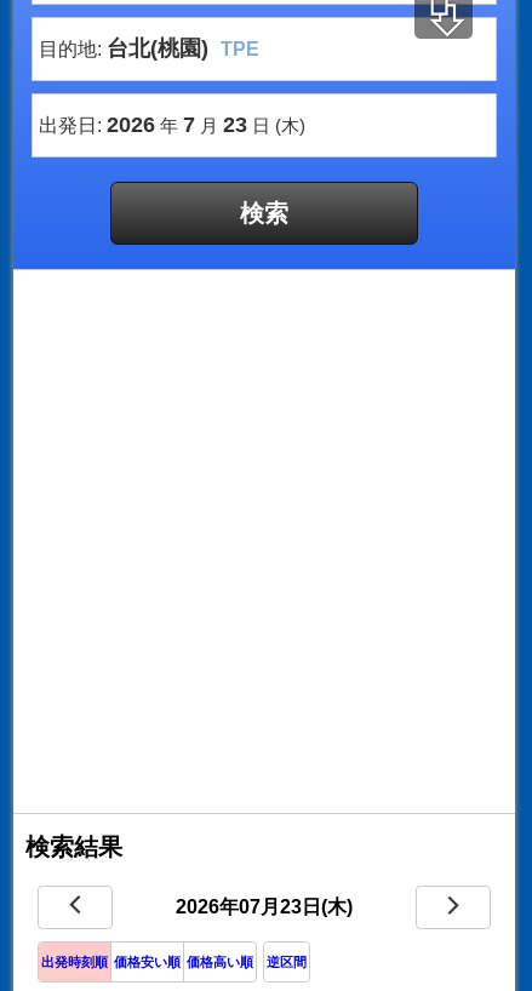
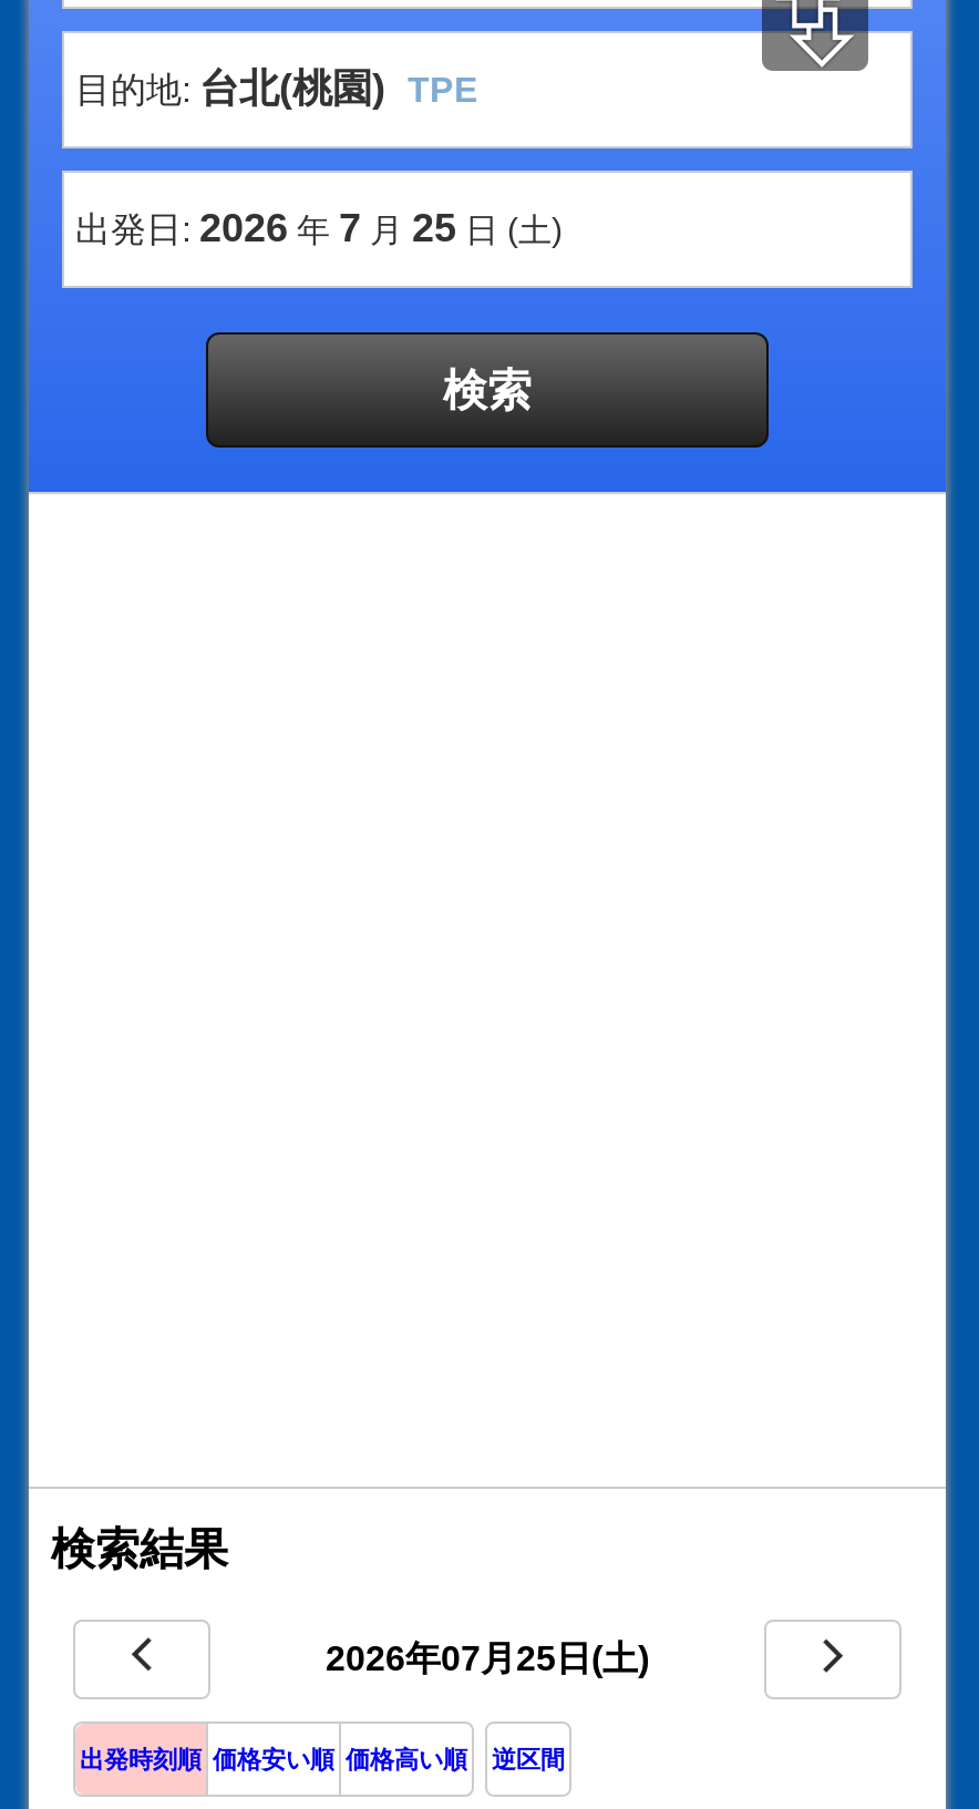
[39,113,305,137] 出発日: 2026年7月23日 (木) -> [75,206,563,250] 出発日: 2026年7月25日 (土)
[176,897,353,917] 2026年07月23日(木) -> [326,1640,649,1677] 2026年07月25日(土)

